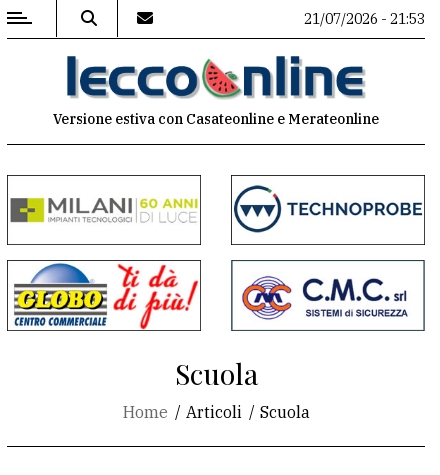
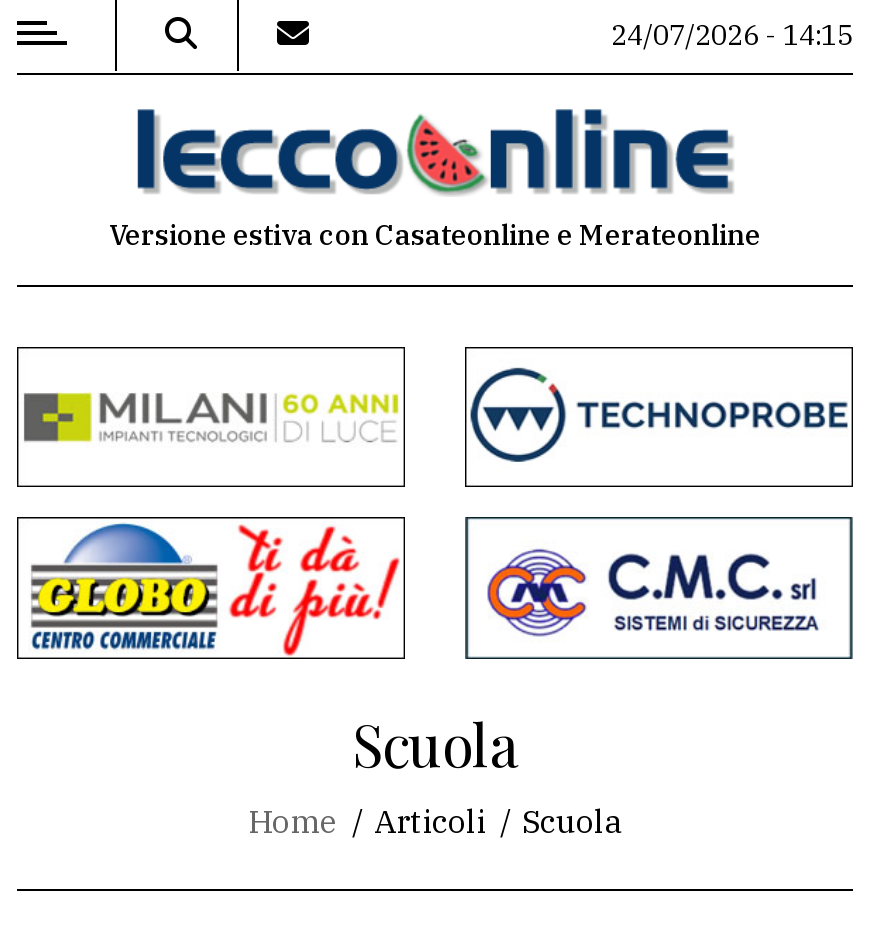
[304,10,425,28] 21/07/2026 - 21:53 -> [611,17,853,53] 24/07/2026 - 14:15

